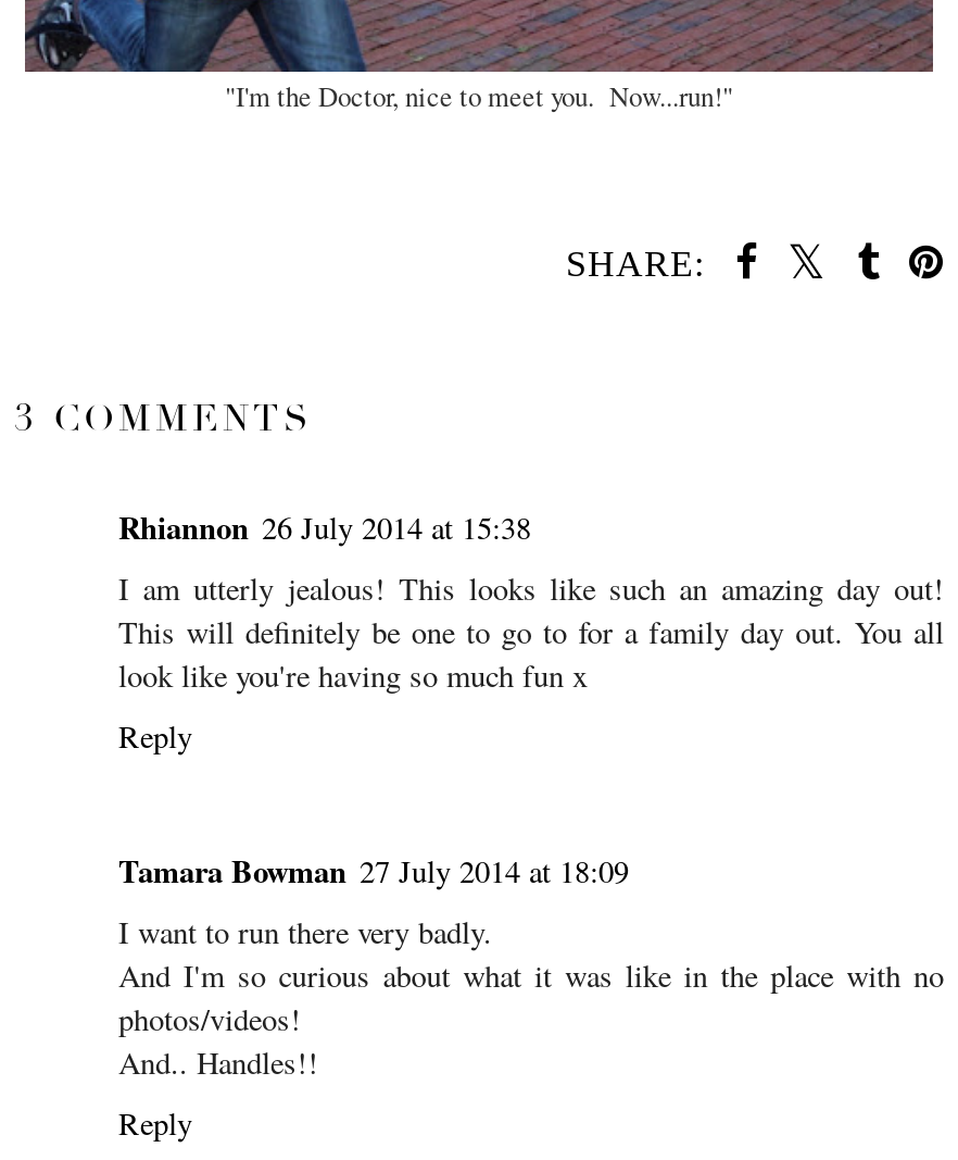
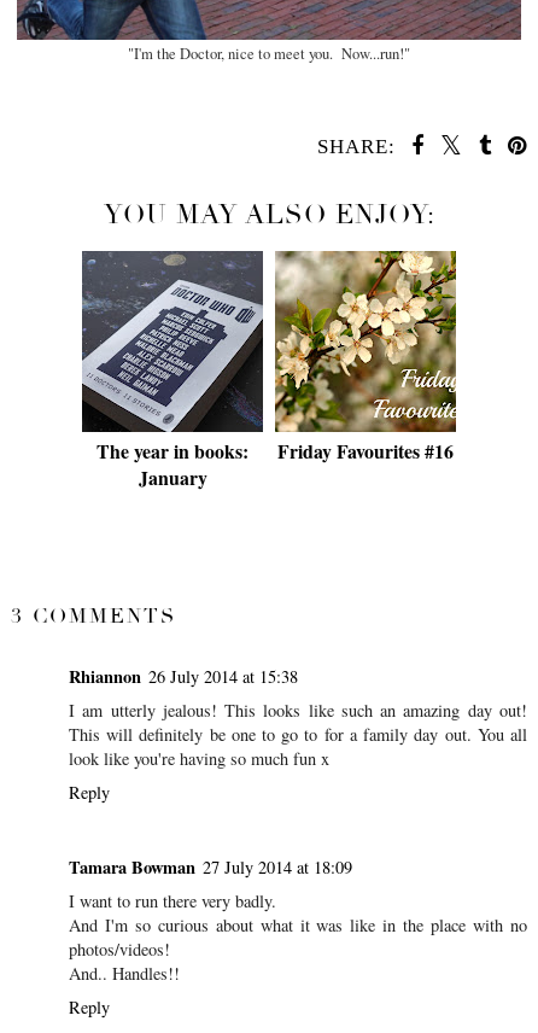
none -> [81,250,264,491] [image] | The year in books: | January
none -> [103,197,435,231] YOU MAY ALSO ENJOY:
none -> [274,250,457,464] [image] | Friday Favourites #16

